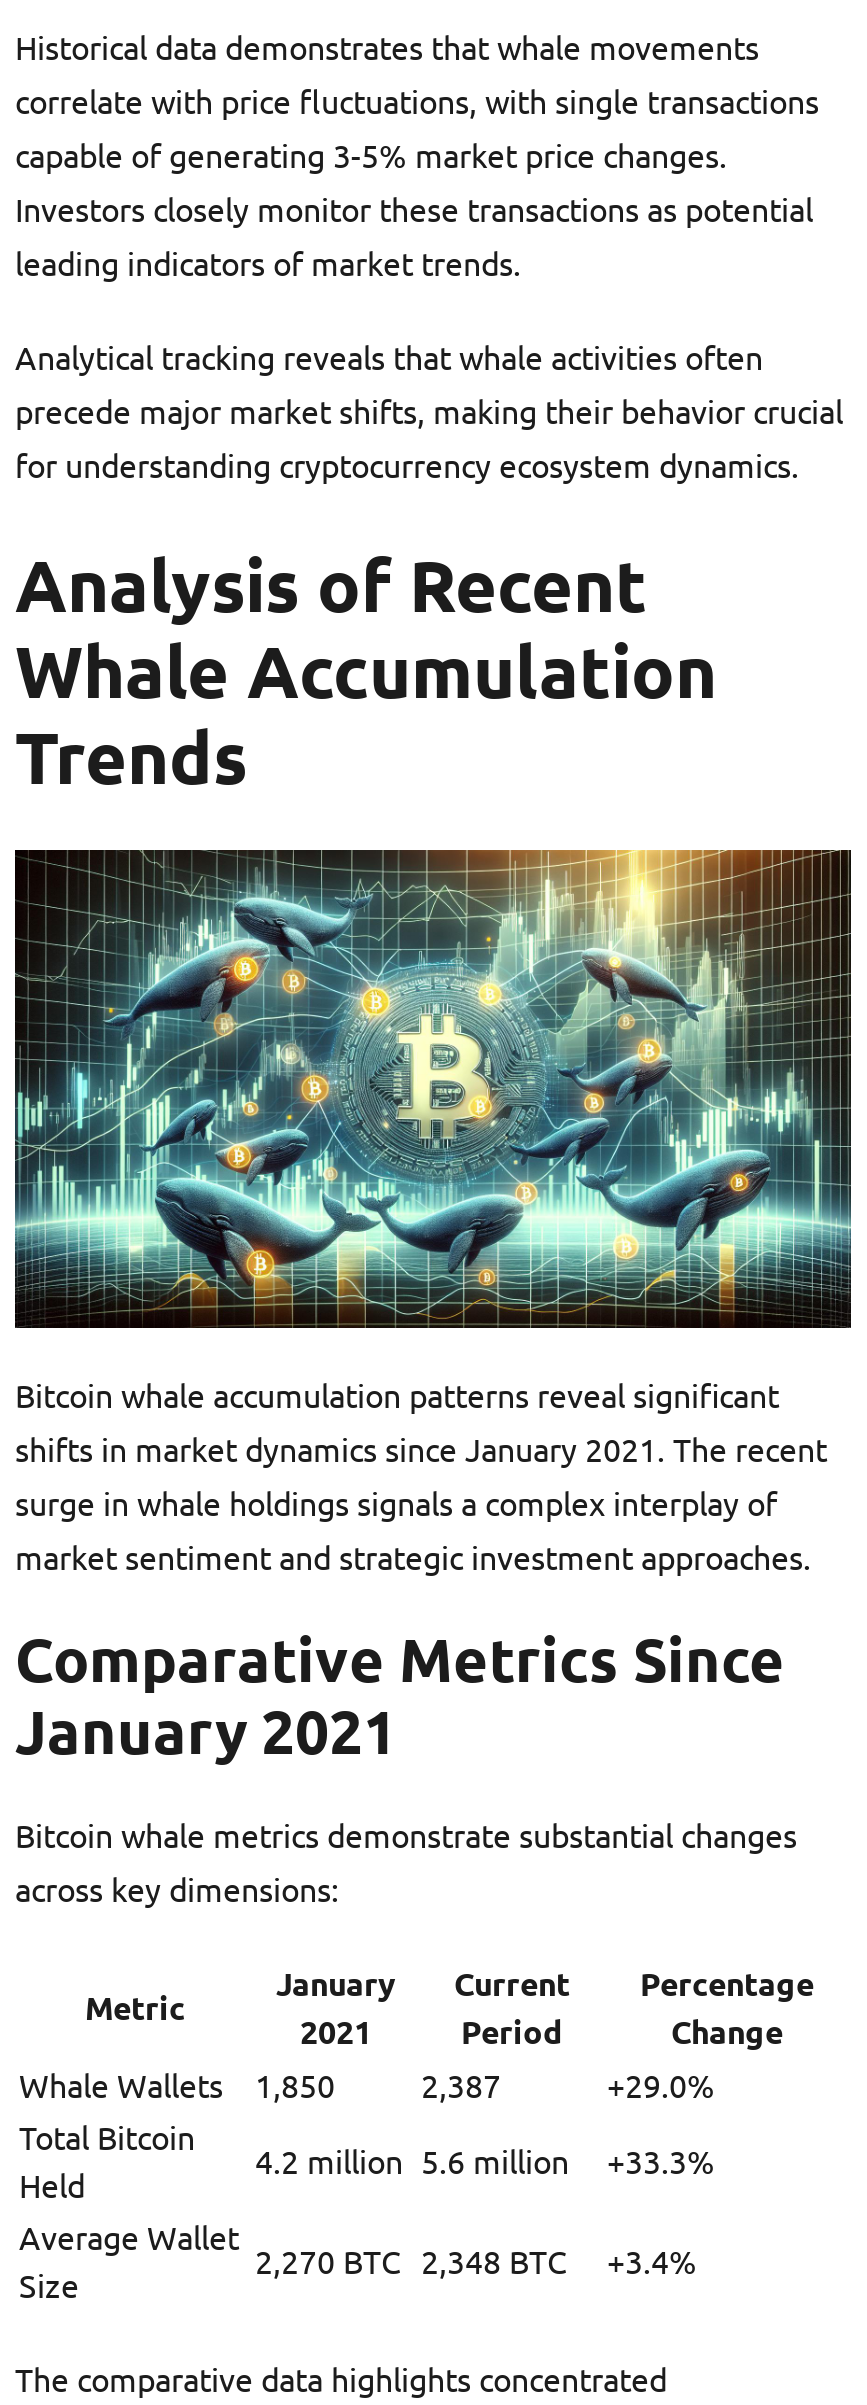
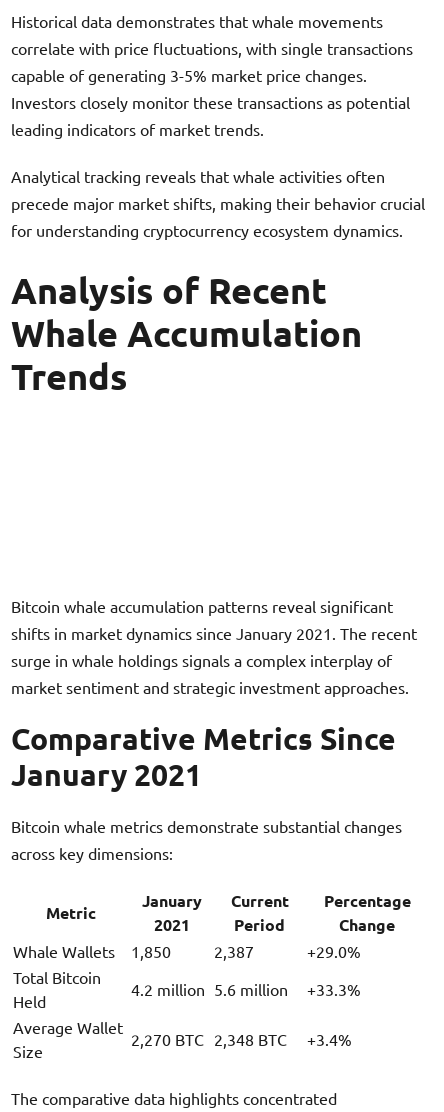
[13,847,853,1331] [image] -> none

